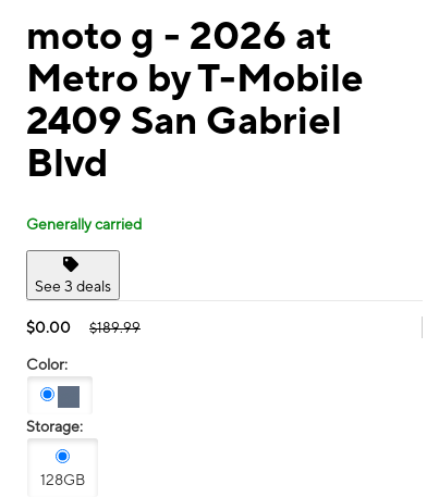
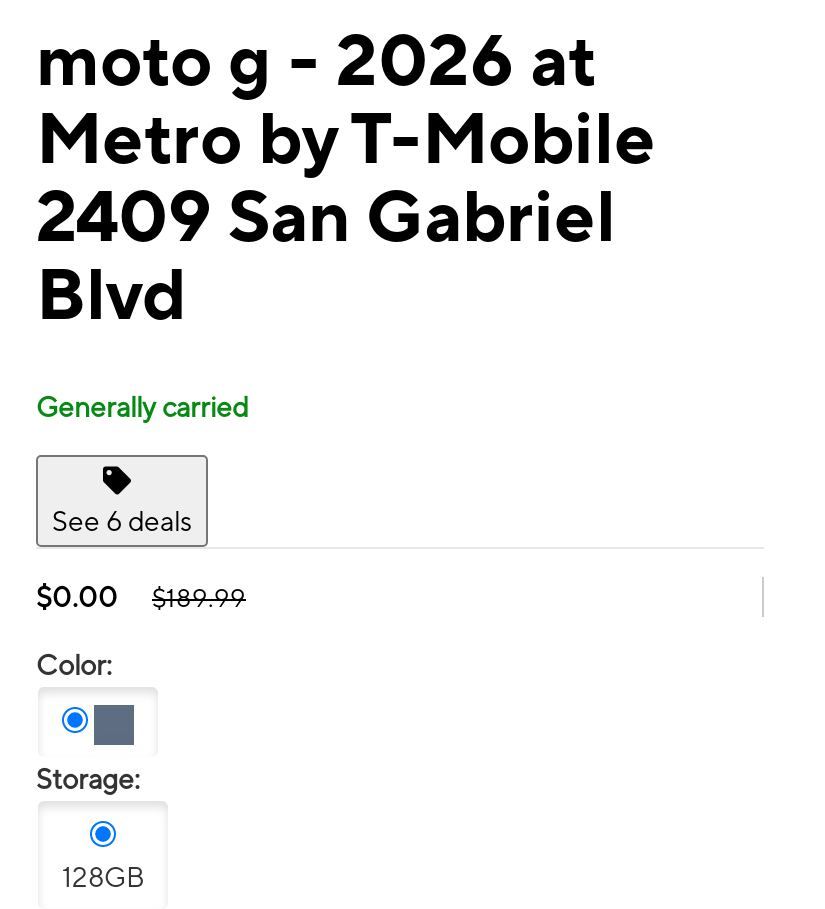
[35,277,111,294] See 3 deals -> [52,504,192,536] See 6 deals

